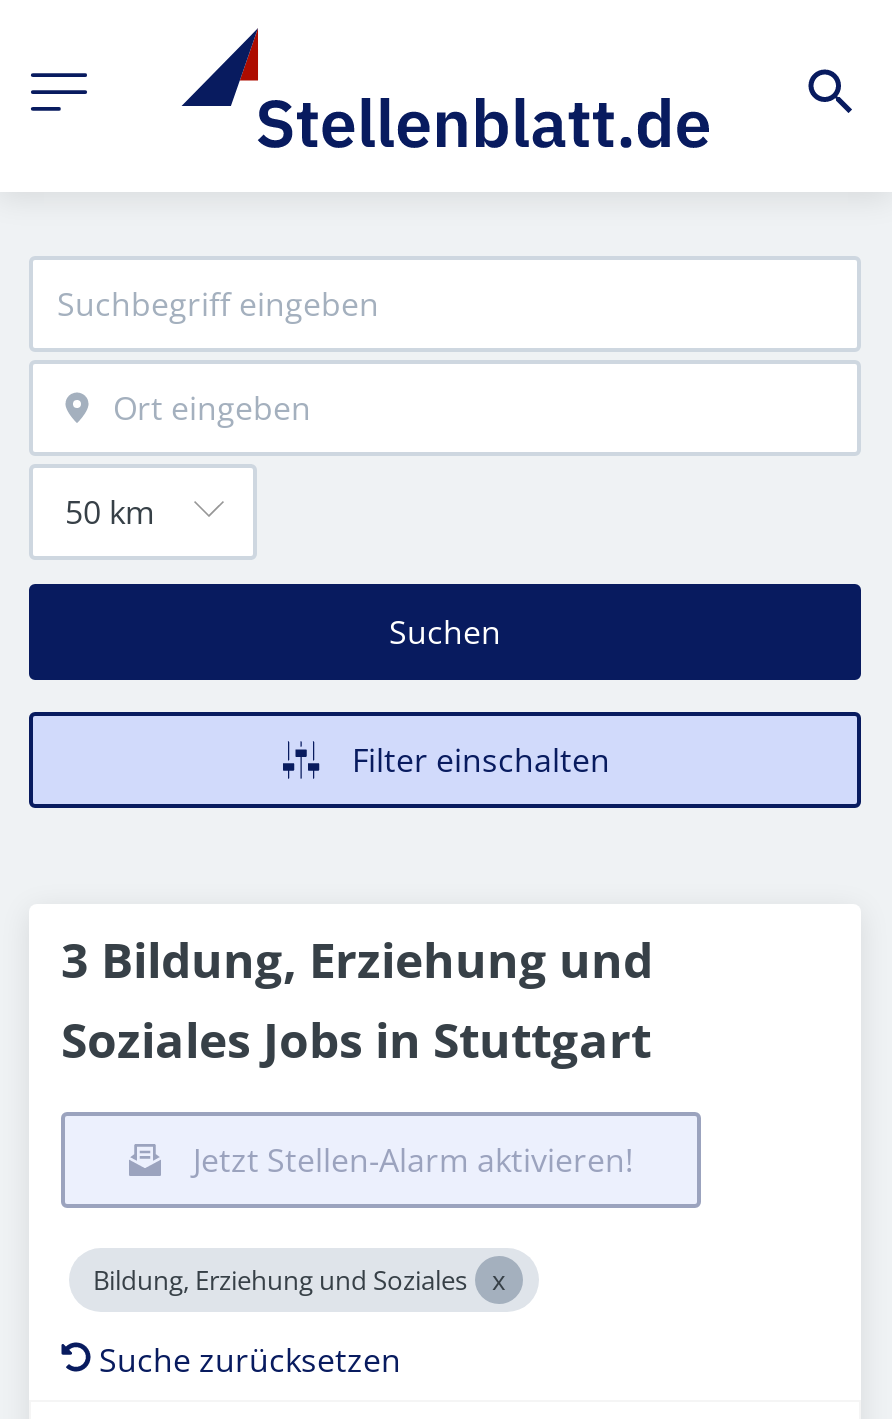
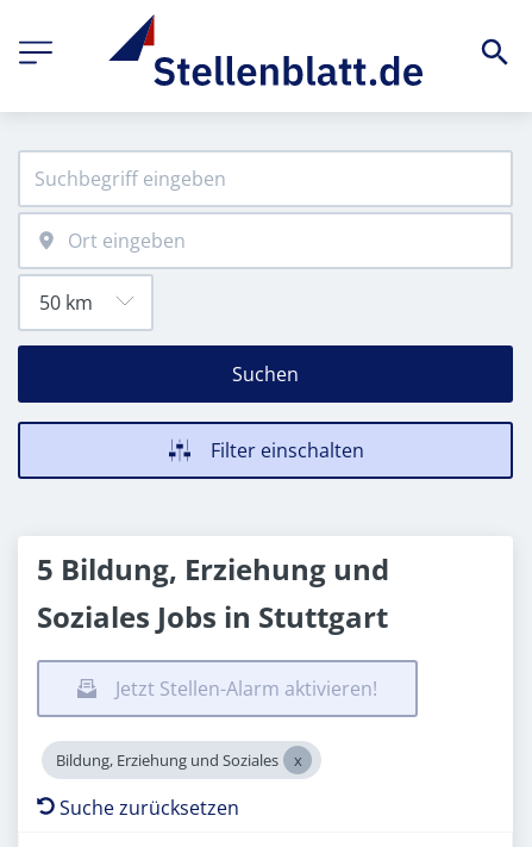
[61,926,653,992] 3 Bildung, Erziehung und -> [37,549,389,588] 5 Bildung, Erziehung und

